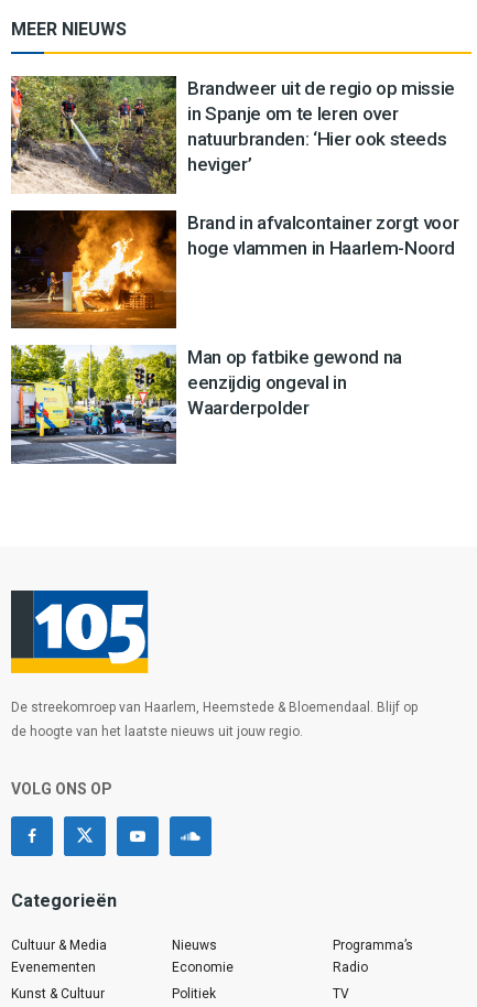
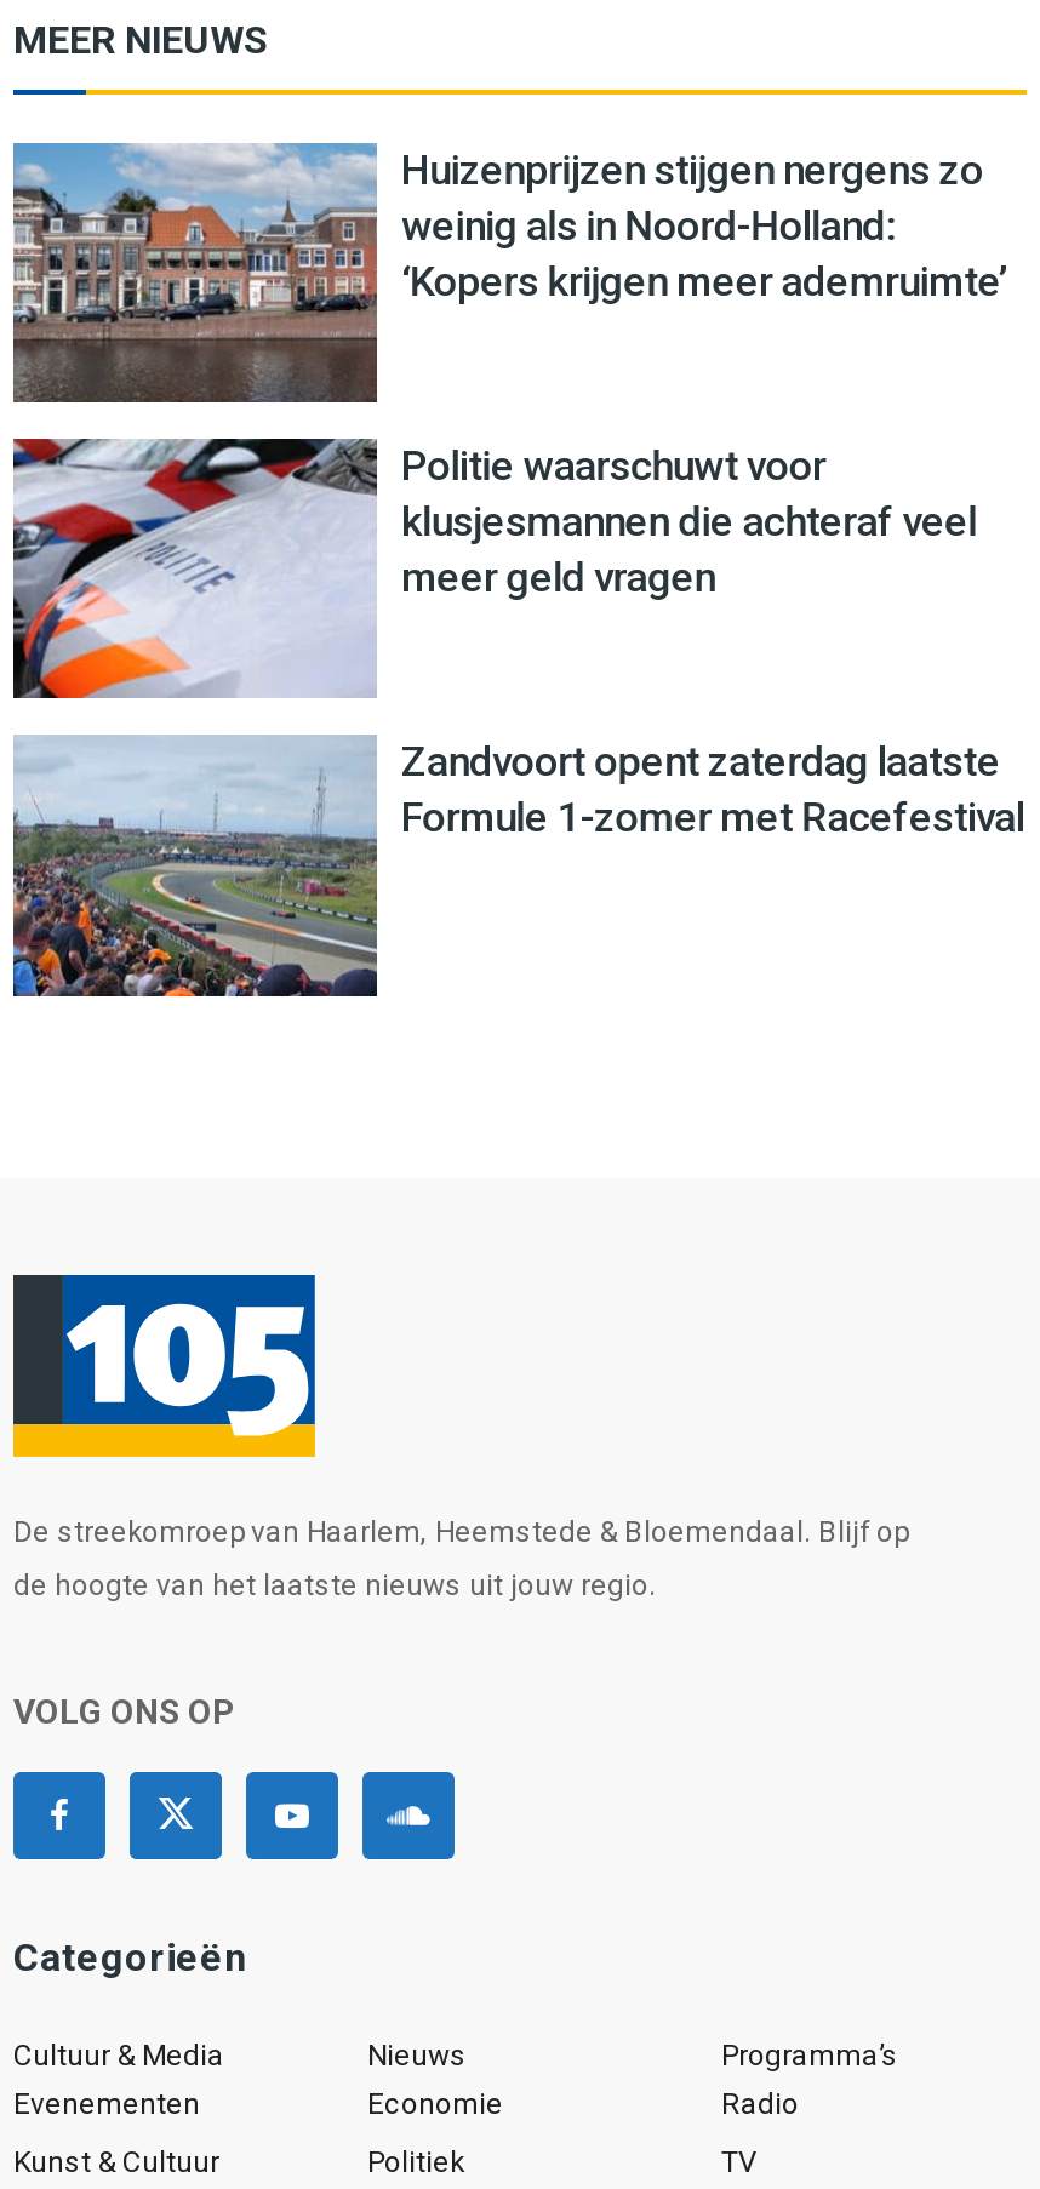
[10,75,455,194] [image] | Brandweer uit de regio op missie | in Spanje om te leren over | natuurbranden: ‘Hier ook steeds | heviger’ -> [11,141,1008,405] [image] | Huizenprijzen stijgen nergens zo | weinig als in Noord-Holland: | ‘Kopers krijgen meer ademruimte’
[10,209,459,329] [image] | Brand in afvalcontainer zorgt voor | hoge vlammen in Haarlem-Noord -> [11,436,977,701] [image] | Politie waarschuwt voor | klusjesmannen die achteraf veel | meer geld vragen
[10,344,402,465] [image] | Man op fatbike gewond na | eenzijdig ongeval in | Waarderpolder -> [11,735,1024,999] [image] | Zandvoort opent zaterdag laatste | Formule 1-zomer met Racefestival

